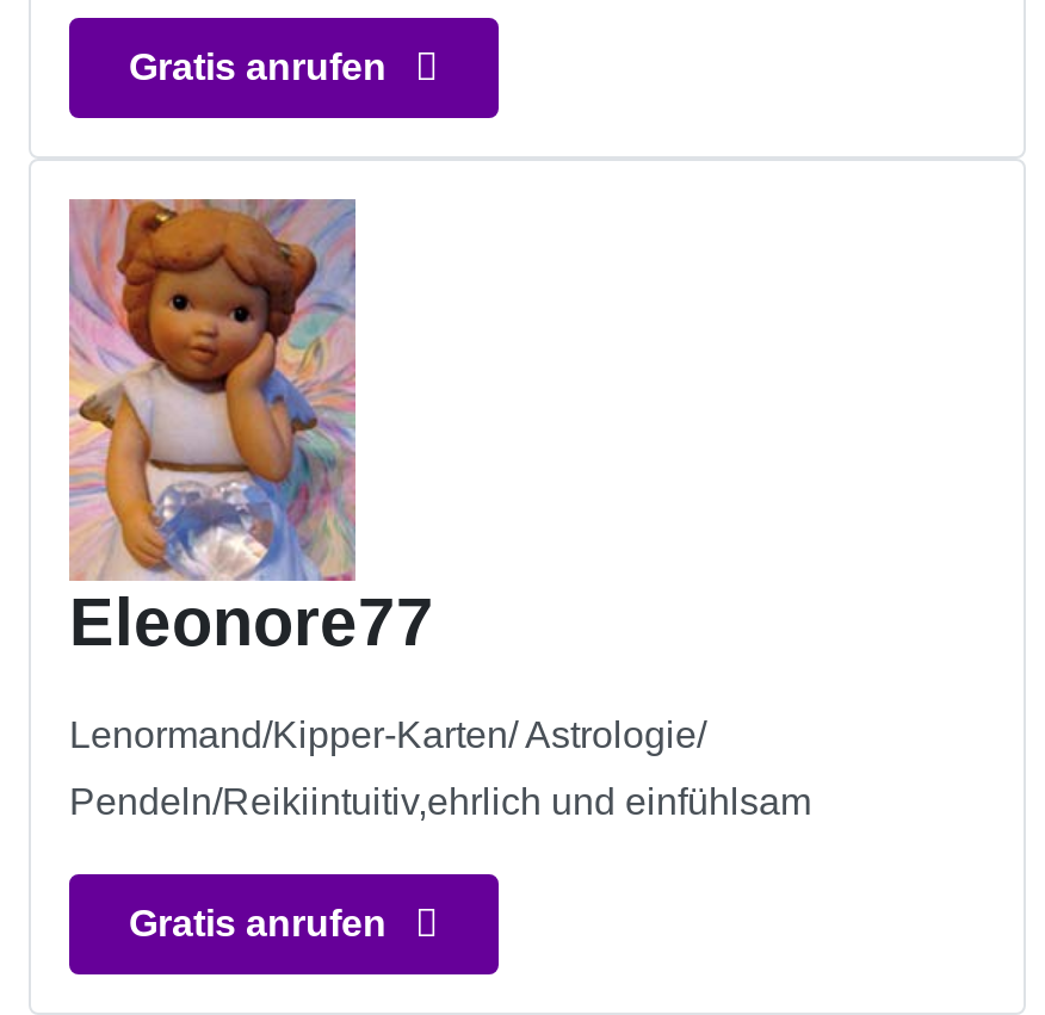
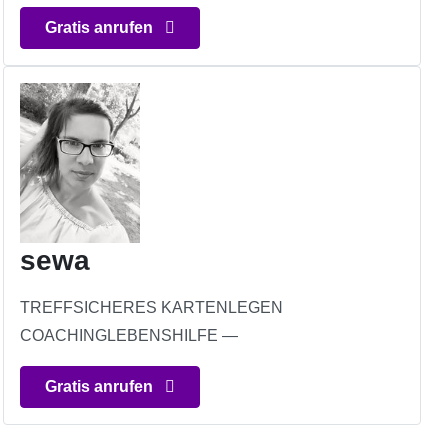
[69,197,434,661] [image] | Eleonore77 -> [20,83,140,276] [image] | sewa
[69,716,706,756] Lenormand/Kipper-Karten/ Astrologie/ -> [20,299,283,316] TREFFSICHERES KARTENLEGEN
[69,782,811,823] Pendeln/Reikiintuitiv,ehrlich und einfühlsam -> [20,327,238,344] COACHINGLEBENSHILFE —

